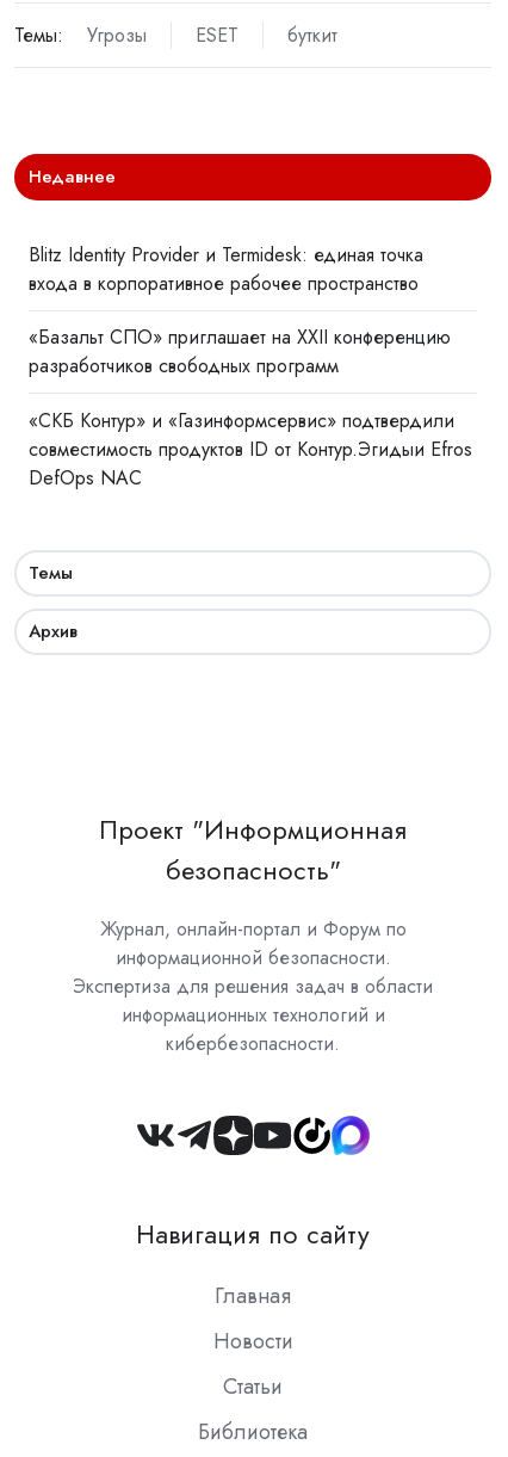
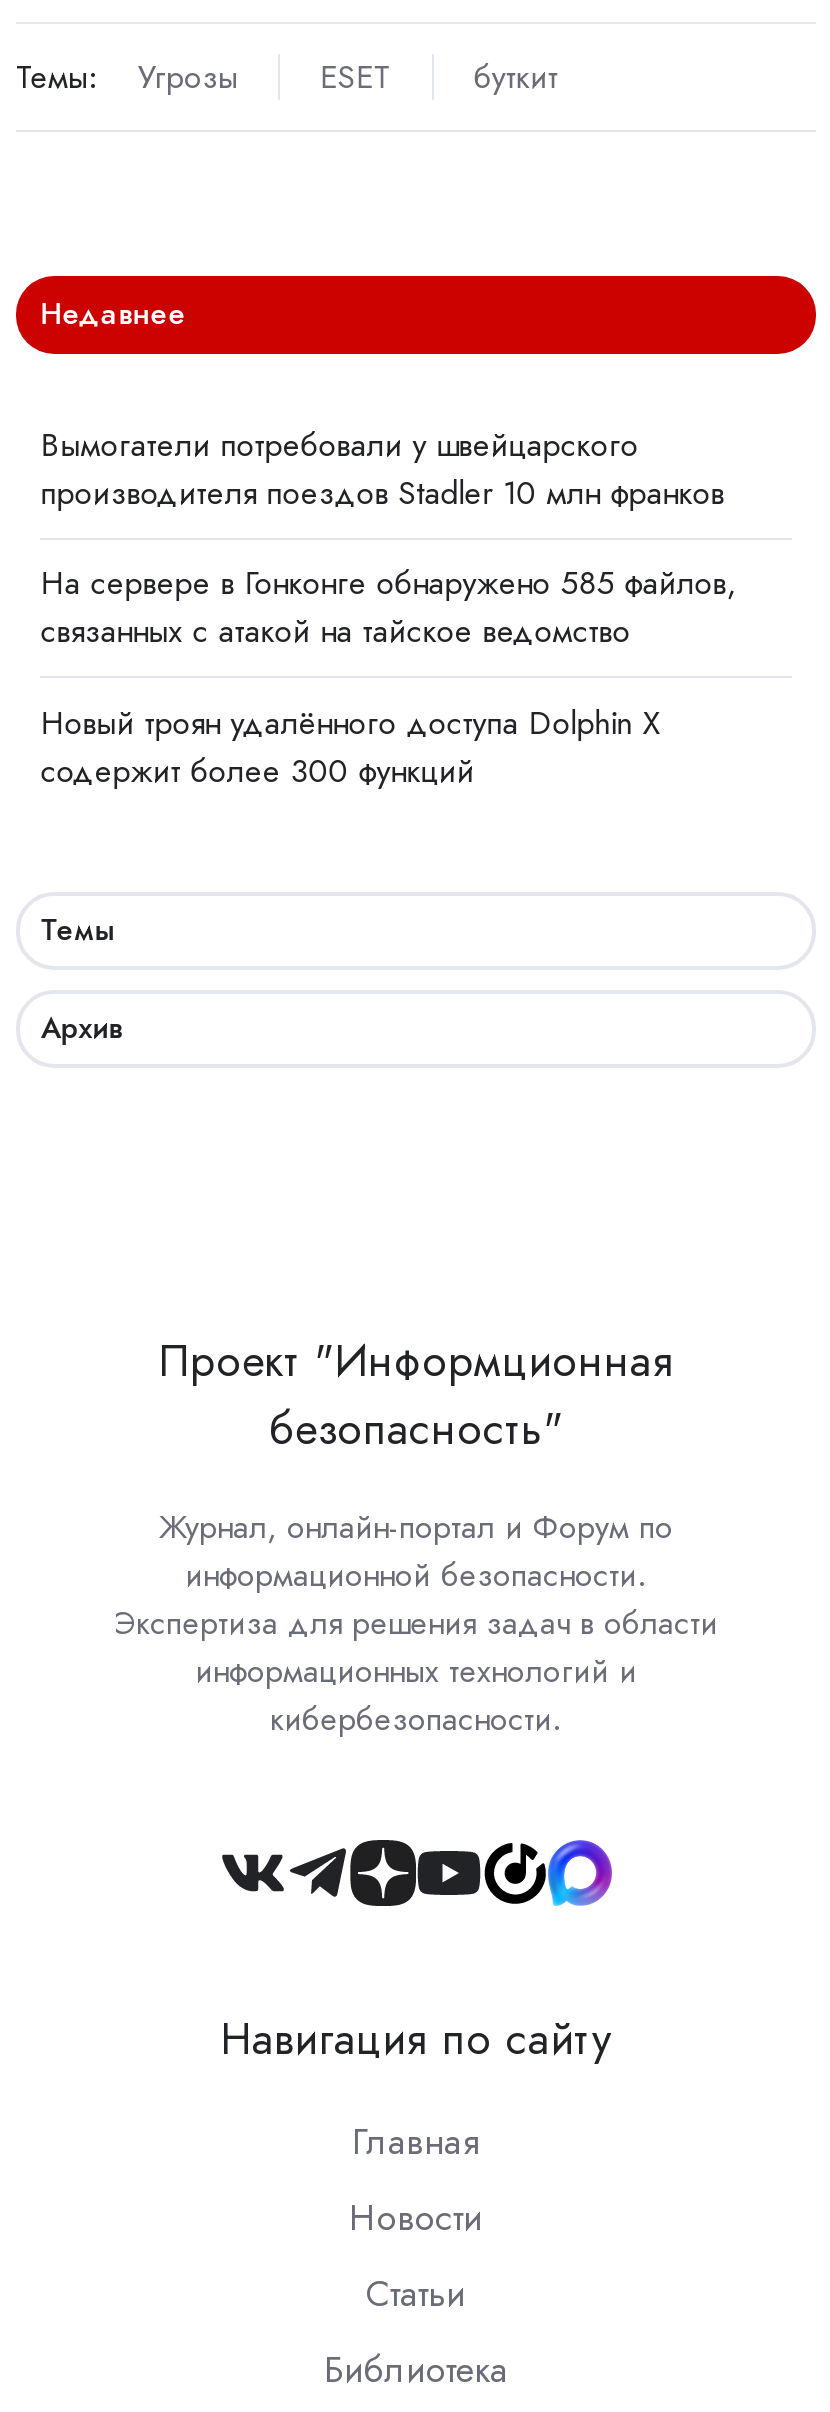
[29,241,424,297] Blitz Identity Provider и Termidesk: единая точка | входа в корпоративное рабочее пространство -> [40,422,724,516] Вымогатели потребовали у швейцарского | производителя поездов Stadler 10 млн франков
[29,324,451,380] «Базальт СПО» приглашает на XXII конференцию | разработчиков свободных программ -> [40,561,736,655] На сервере в Гонконге обнаружено 585 файлов, | связанных с атакой на тайское ведомство
[29,406,472,491] «СКБ Контур» и «Газинформсервис» подтвердили | совместимость продуктов ID от Контур.Эгидыи Efros | DefOps NAC -> [40,699,660,793] Новый троян удалённого доступа Dolphin X | содержит более 300 функций

